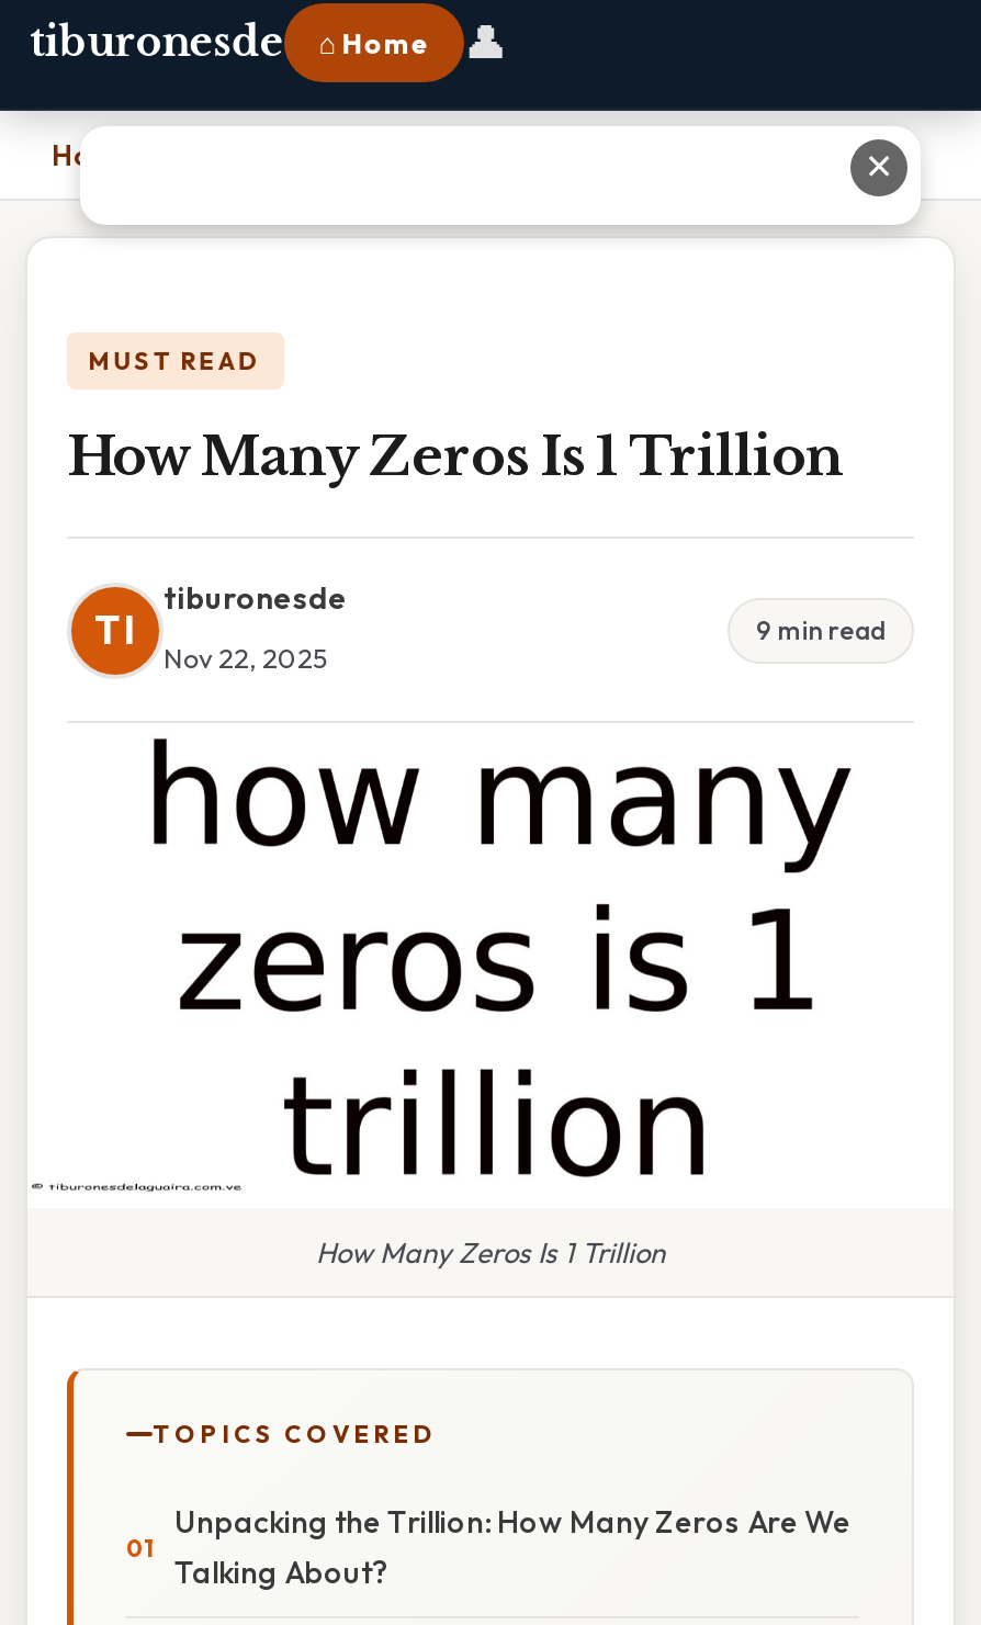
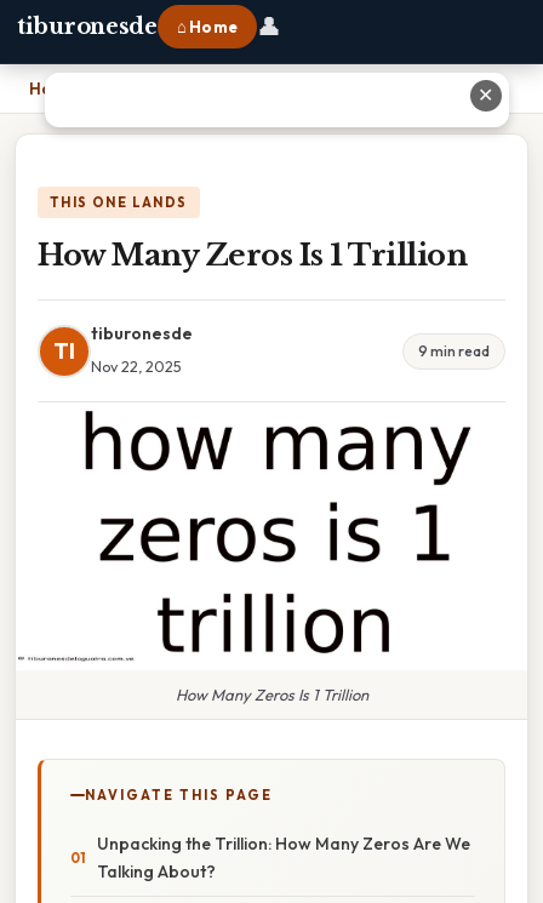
[89,346,261,376] MUST READ -> [50,194,187,211] THIS ONE LANDS
[153,1418,438,1449] TOPICS COVERED -> [85,786,273,803] NAVIGATE THIS PAGE

